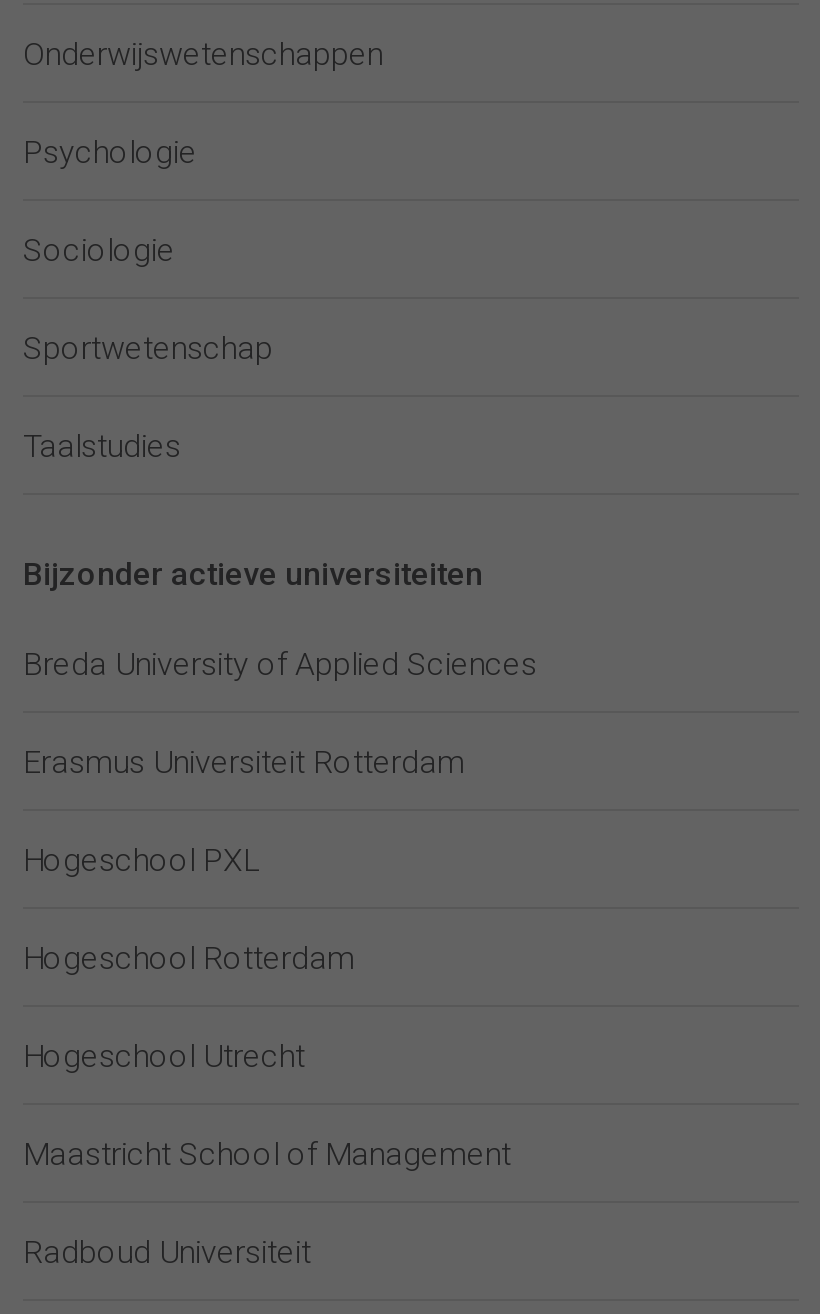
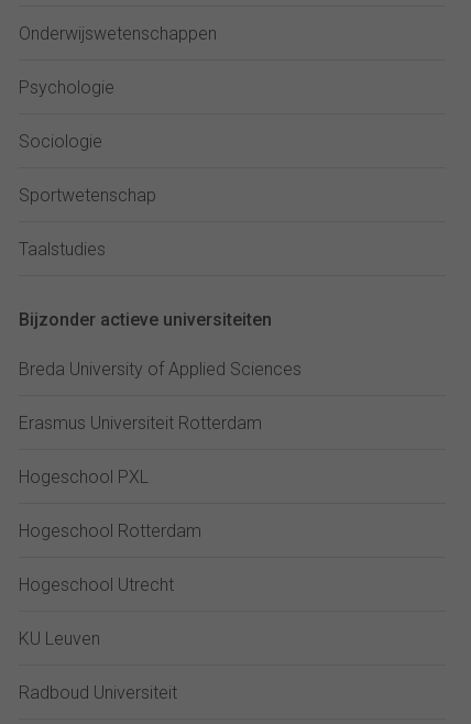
[23,1135,511,1173] Maastricht School of Management -> [19,628,100,649] KU Leuven

